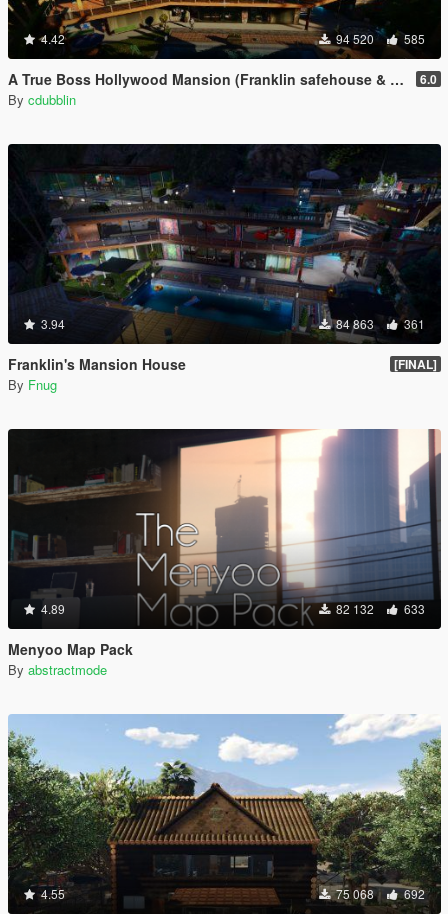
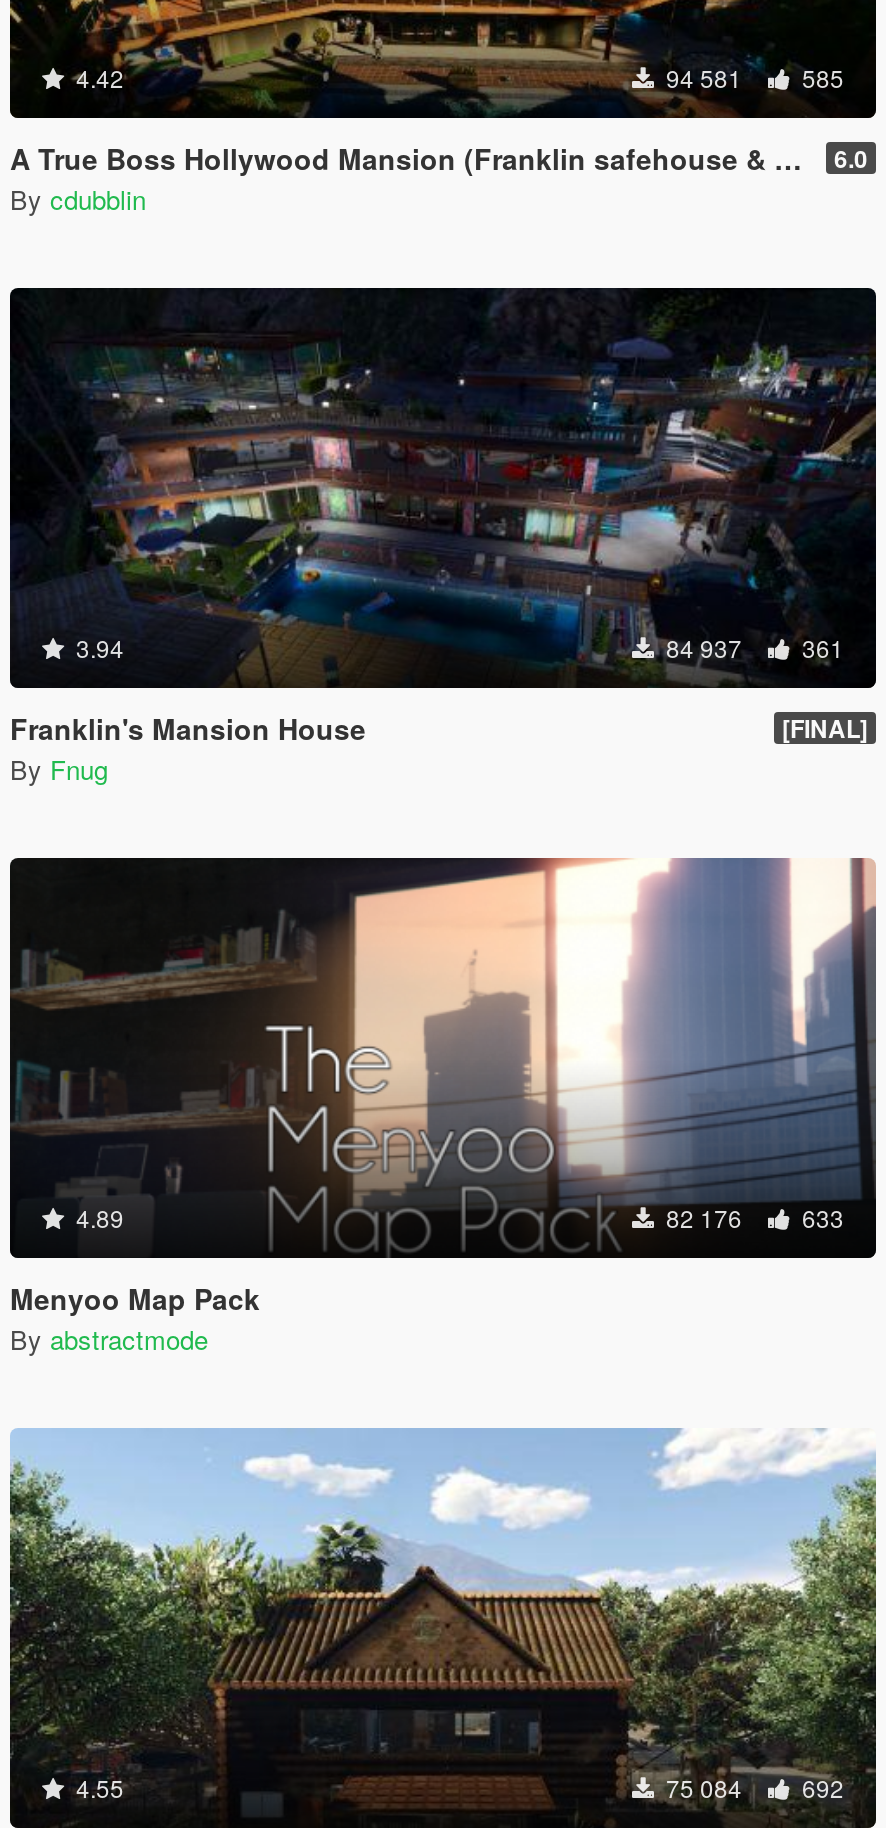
[333,30,425,47] 94 520 585 -> [660,60,844,94] 94 581 585
[333,315,425,332] 84 863 361 -> [660,630,844,664] 84 937 361
[333,600,425,617] 82 132 633 -> [660,1200,844,1234] 82 176 633
[333,885,425,902] 75 068 692 -> [660,1770,844,1804] 75 084 692

